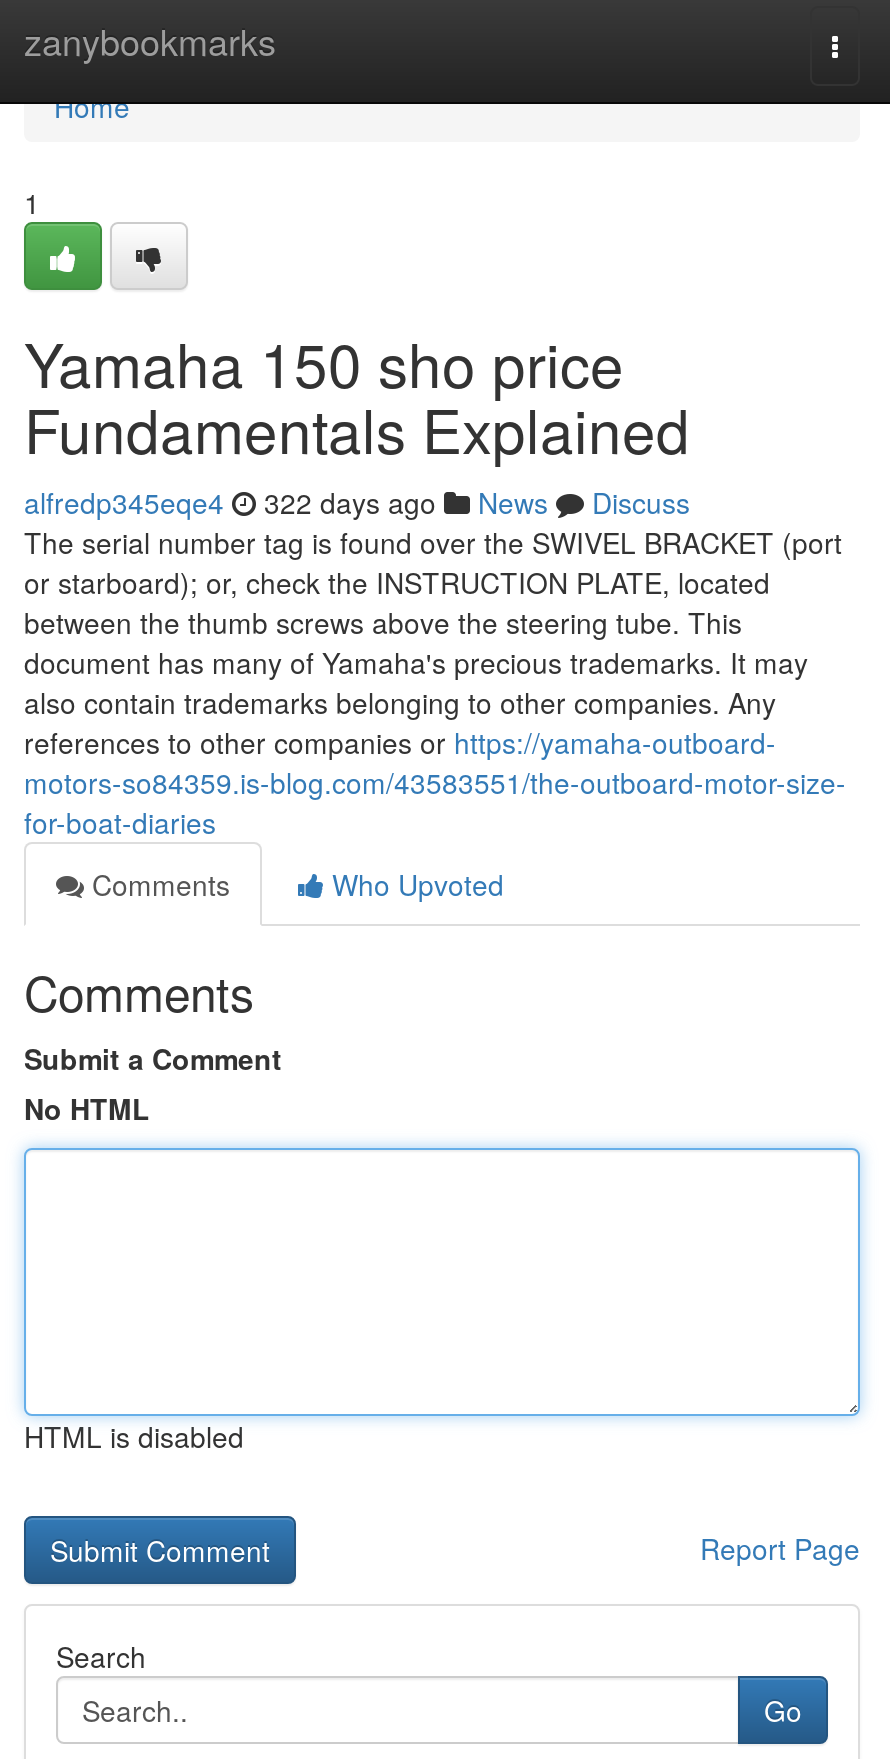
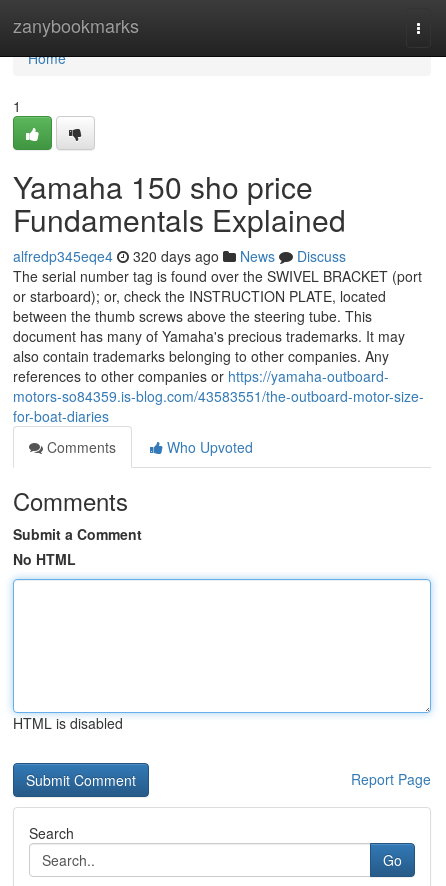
[24,482,690,522] alfredp345eqe4 322 days ago News Discuss -> [13,246,346,266] alfredp345eqe4 320 days ago News Discuss

